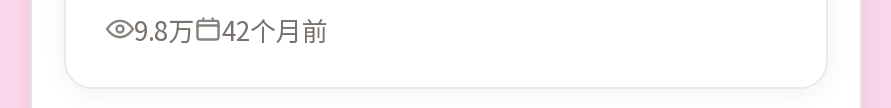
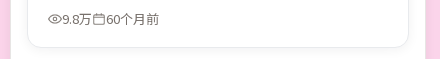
[134,10,328,48] 9.8万 42个月前 -> [62,9,159,28] 9.8万 60个月前

